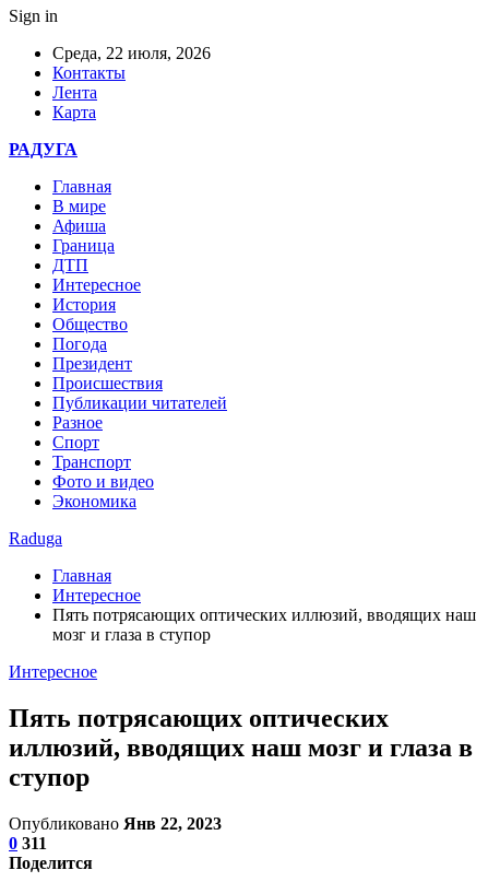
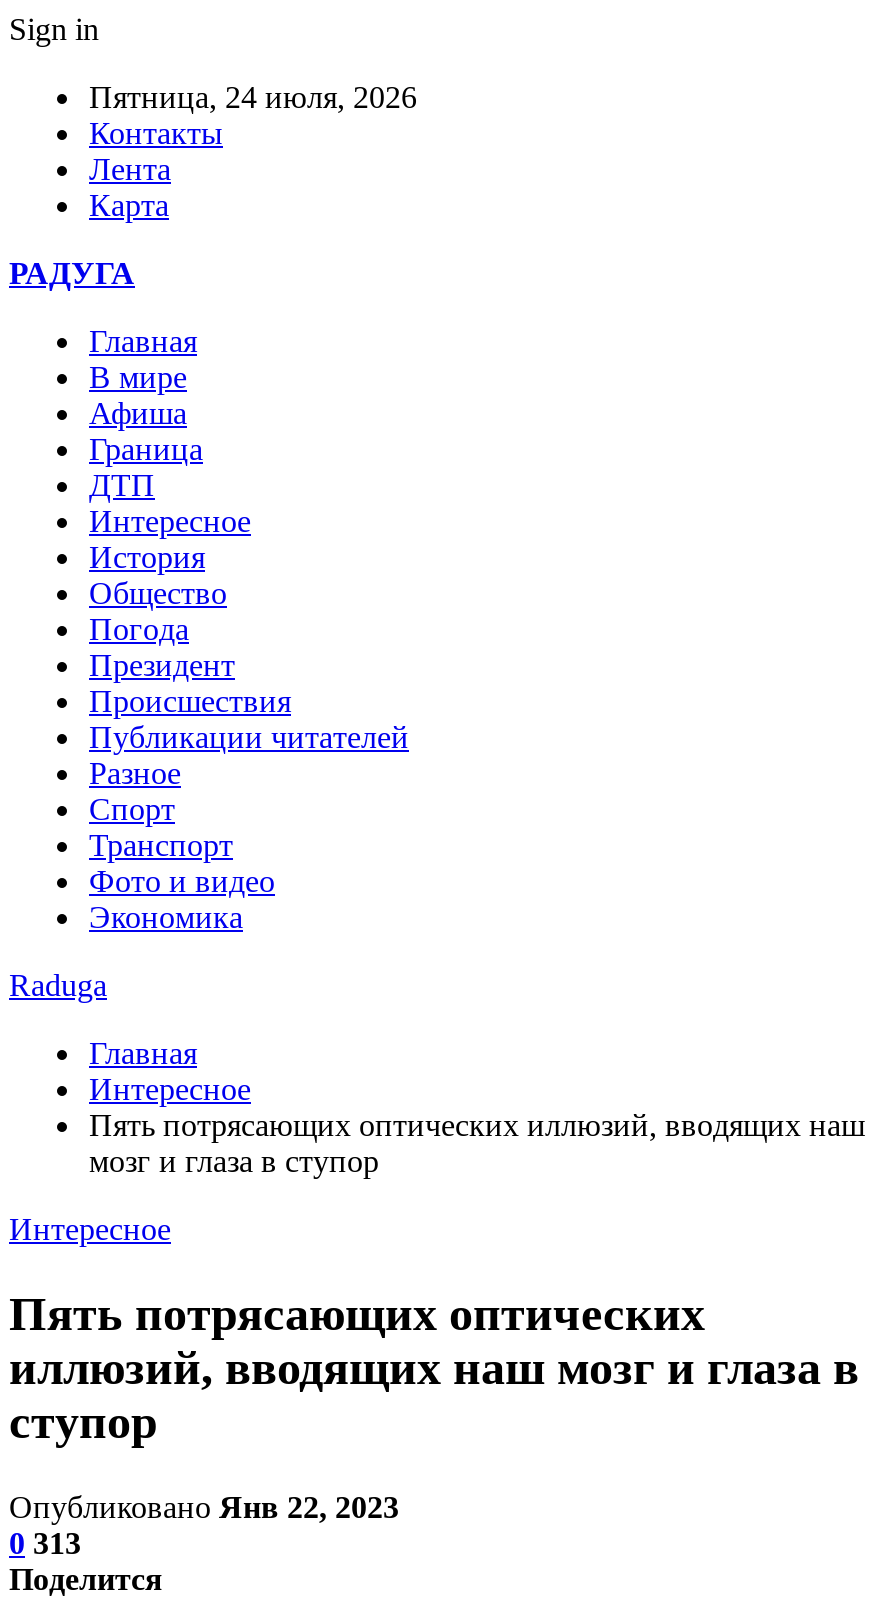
[52,44,211,62] Среда, 22 июля, 2026 -> [89,80,417,114] Пятница, 24 июля, 2026
[9,834,47,852] 0 311 -> [9,1526,81,1560] 0 313

